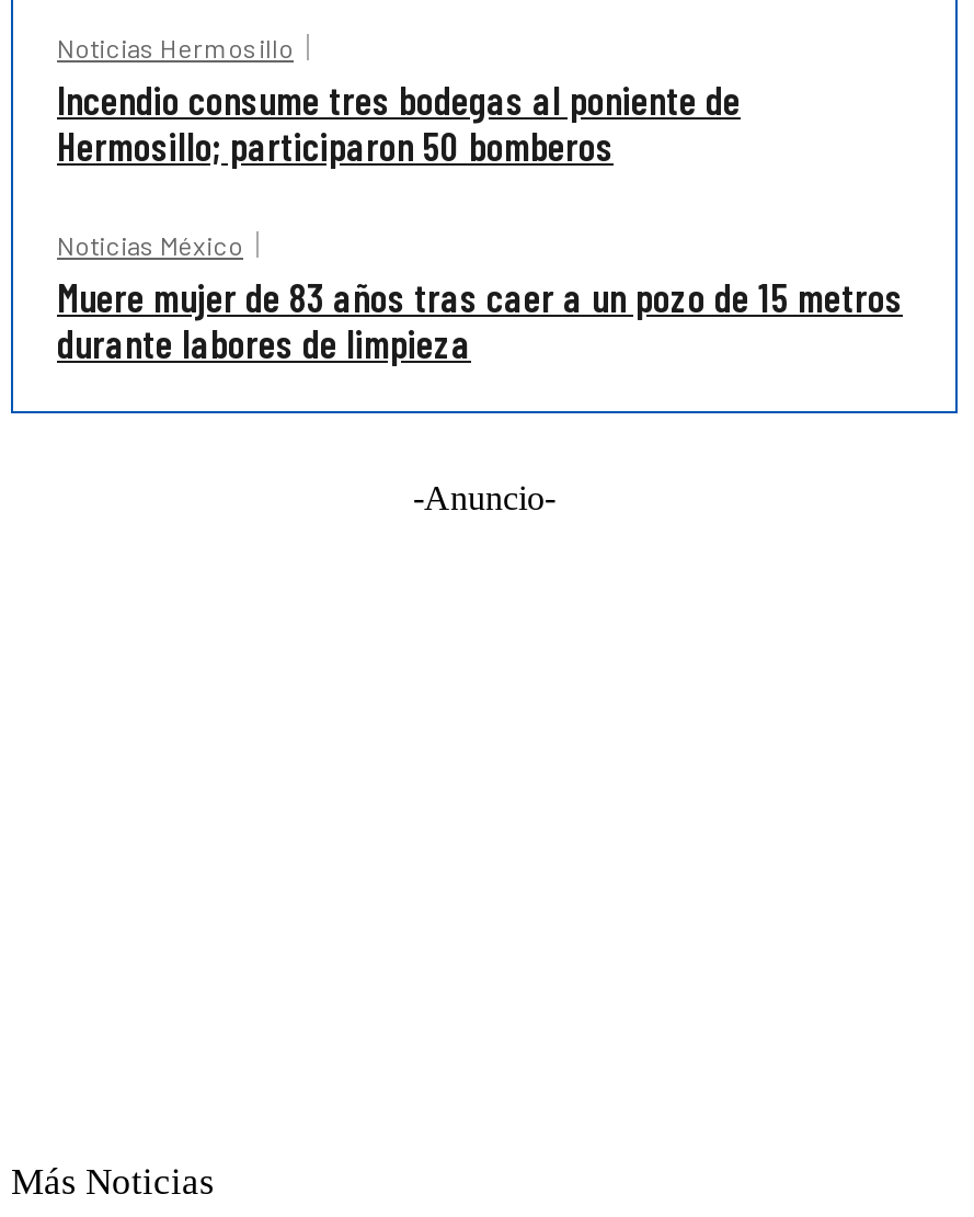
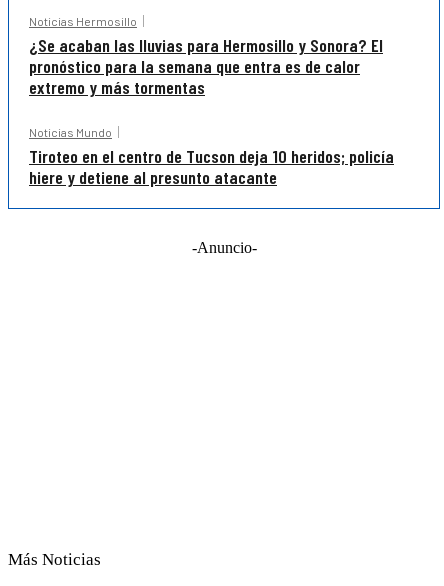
[57,75,741,169] Incendio consume tres bodegas al poniente de | Hermosillo; participaron 50 bomberos -> [29,34,383,98] ¿Se acaban las lluvias para Hermosillo y Sonora? El | pronóstico para la semana que entra es de calor | extremo y más tormentas
[57,228,903,367] Noticias México | Muere mujer de 83 años tras caer a un pozo de 15 metros | durante labores de limpieza -> [29,125,394,188] Noticias Mundo | Tiroteo en el centro de Tucson deja 10 heridos; policía | hiere y detiene al presunto atacante

